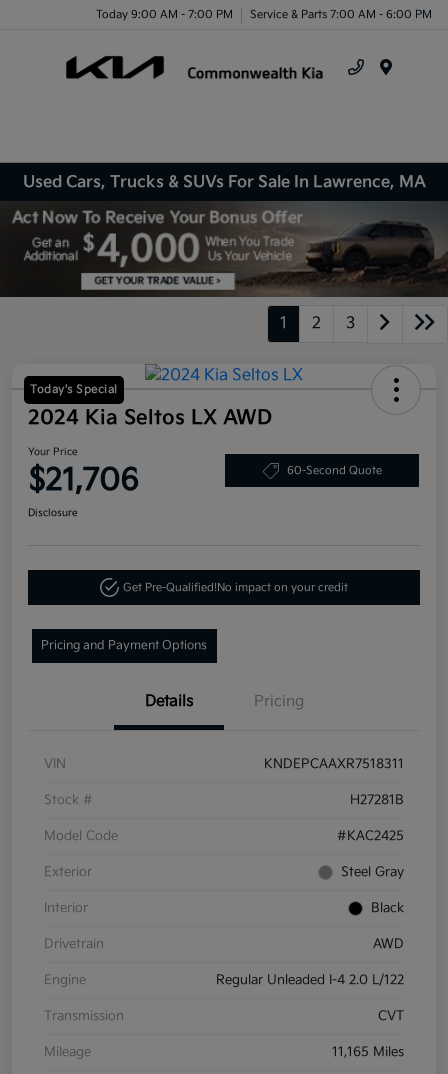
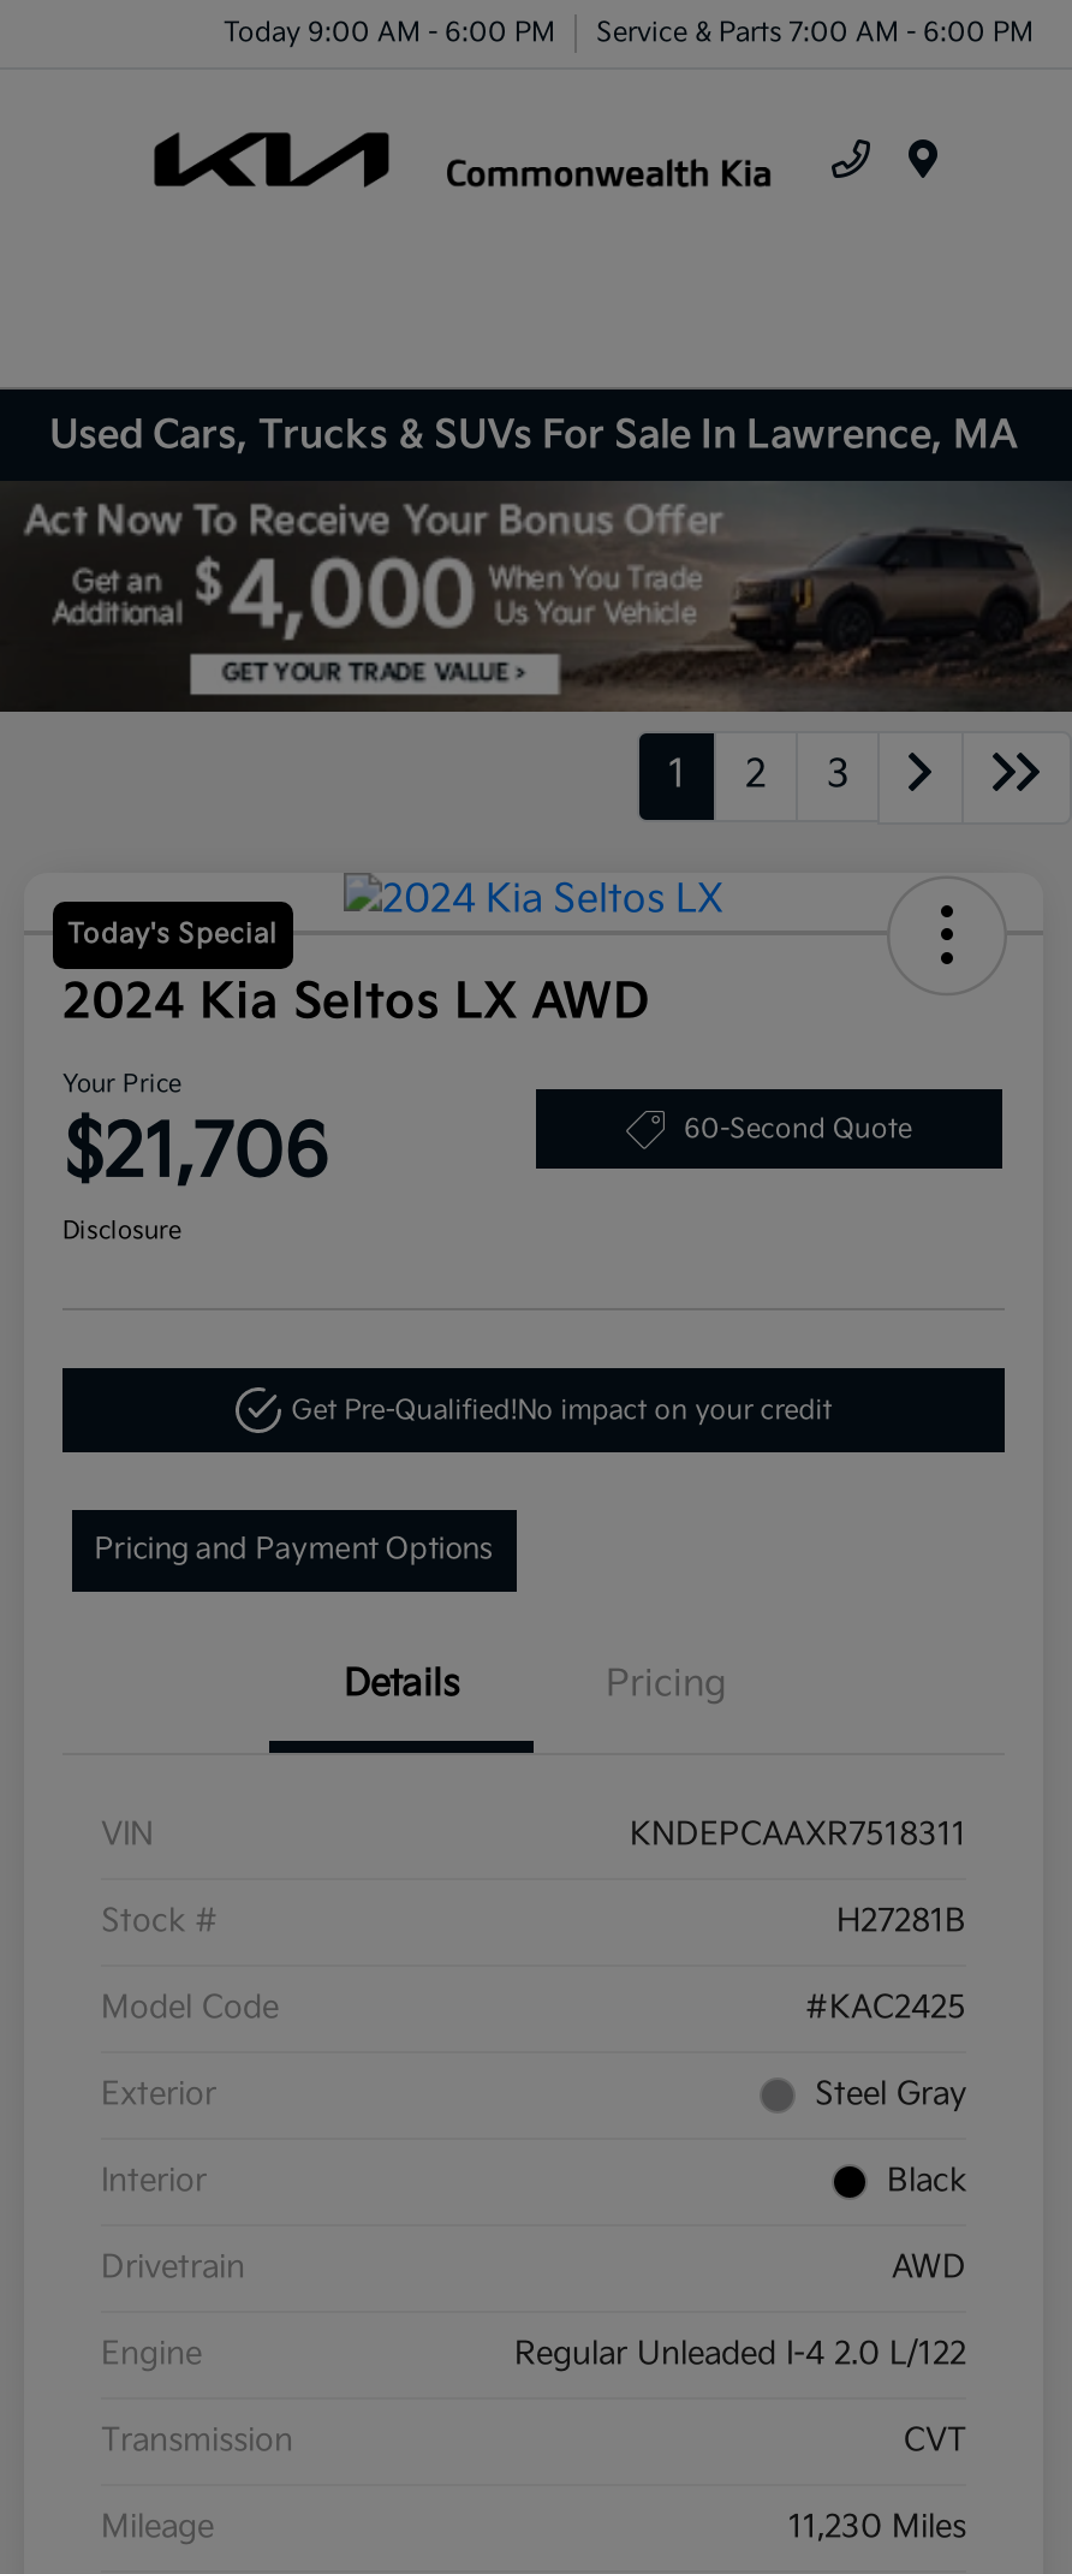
[96,7,432,20] Today 9:00 AM - 7:00 PM Service & Parts 7:00 AM - 6:00 PM -> [224,16,1034,47] Today 9:00 AM - 6:00 PM Service & Parts 7:00 AM - 6:00 PM
[332,1044,404,1060] 11,165 Miles -> [788,2507,966,2546] 11,230 Miles

